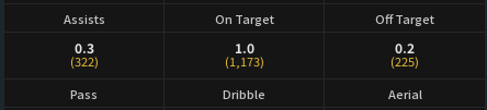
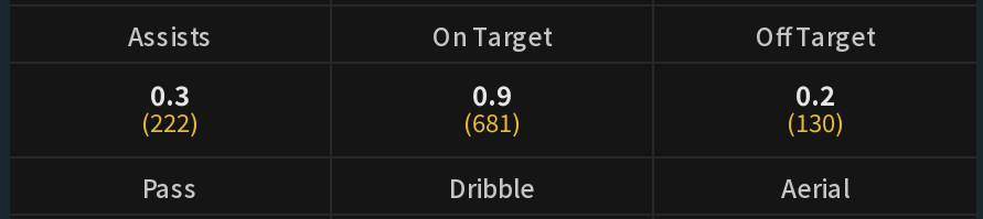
[234,39,254,57] 1.0 -> [472,76,512,113] 0.9
[70,53,98,70] (322) -> [141,104,199,140] (222)
[224,53,264,70] (1,173) -> [463,104,521,140] (681)
[390,53,419,70] (225) -> [787,104,844,140] (130)

